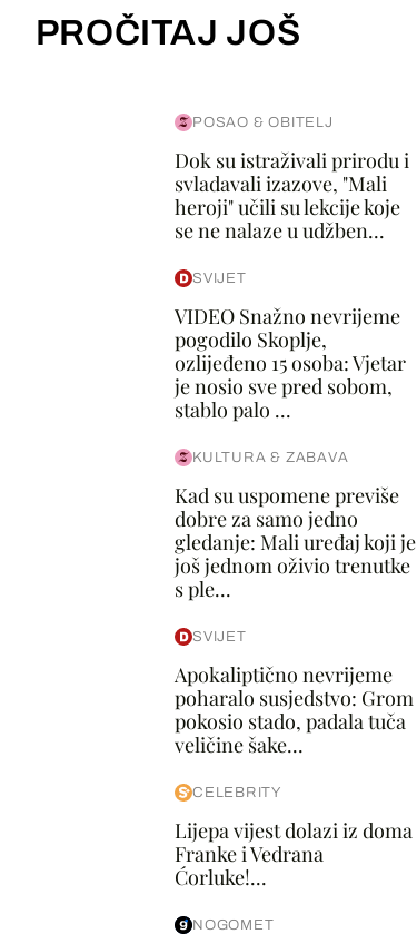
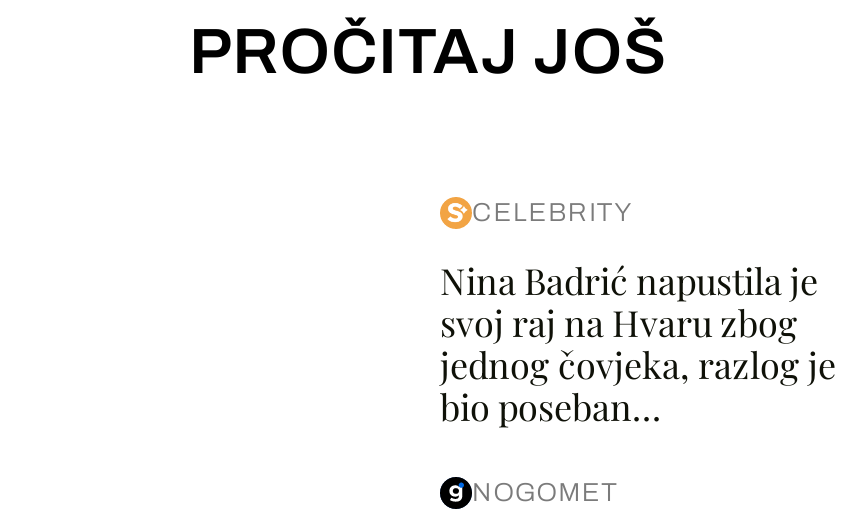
[175,115,416,758] POSAO & OBITELJ | Dok su istraživali prirodu i | svladavali izazove, "Mali | heroji" učili su lekcije koje | se ne nalaze u udžben... | SVIJET | VIDEO Snažno nevrijeme | pogodilo Skoplje, | ozlijeđeno 15 osoba: Vjetar | je nosio sve pred sobom, | stablo palo ... | KULTURA & ZABAVA | Kad su uspomene previše | dobre za samo jedno | gledanje: Mali uređaj koji je | još jednom oživio trenutke | s ple... | SVIJET | Apokaliptično nevrijeme | poharalo susjedstvo: Grom | pokosio stado, padala tuča | veličine šake... -> none
moved [192,785,281,800] -> [472,199,632,227]: CELEBRITY
[175,817,413,890] Lijepa vijest dolazi iz doma | Franke i Vedrana | Ćorluke!... -> [440,257,836,431] Nina Badrić napustila je | svoj raj na Hvaru zbog | jednog čovjeka, razlog je | bio poseban...

